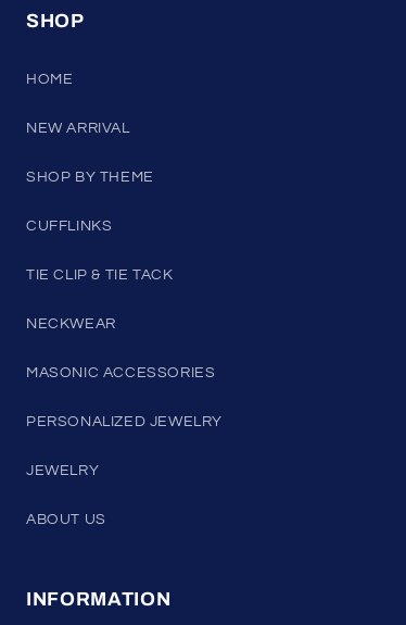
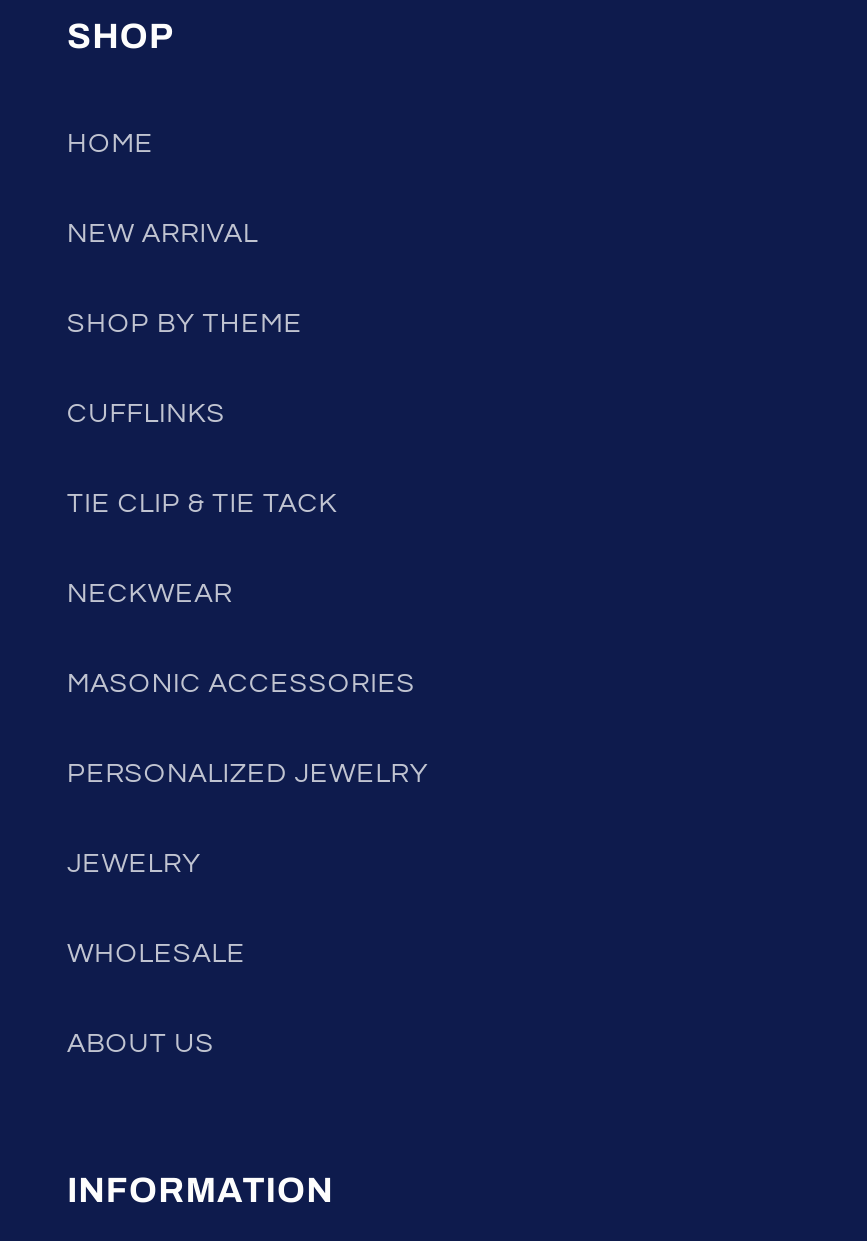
none -> [67,940,246,968] WHOLESALE

